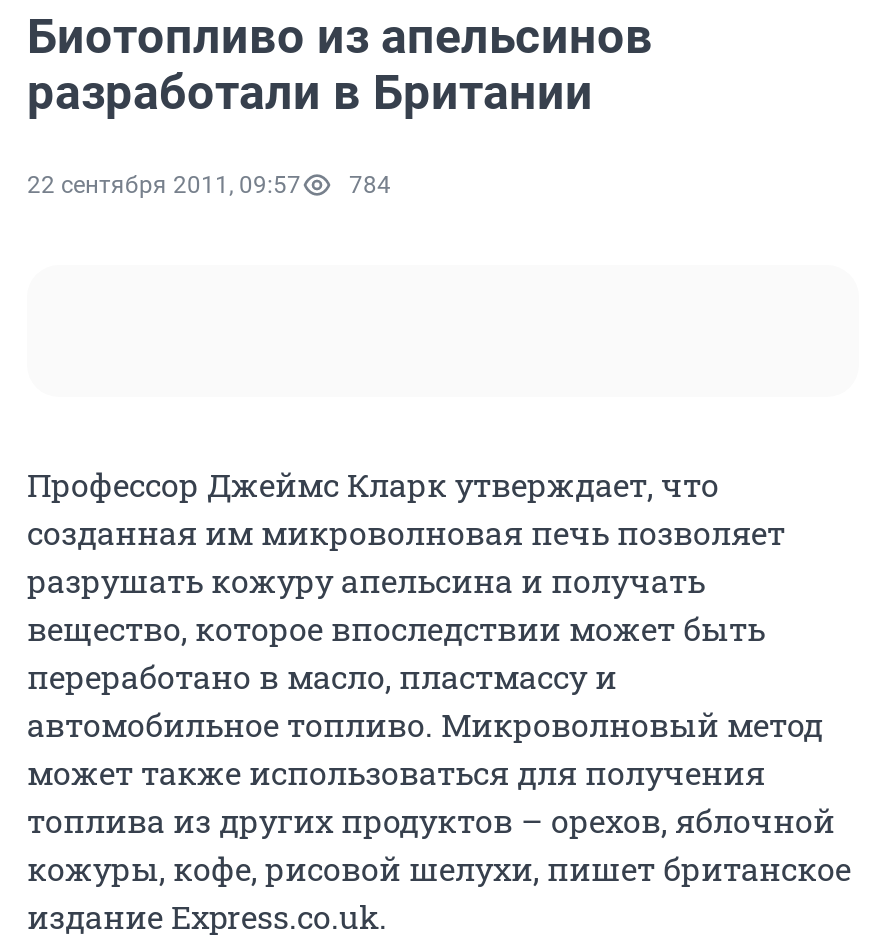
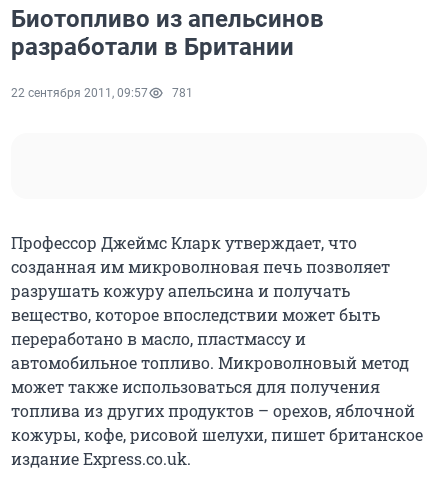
[27,171,391,199] 22 сентября 2011, 09:57 784 -> [11,86,193,100] 22 сентября 2011, 09:57 781

